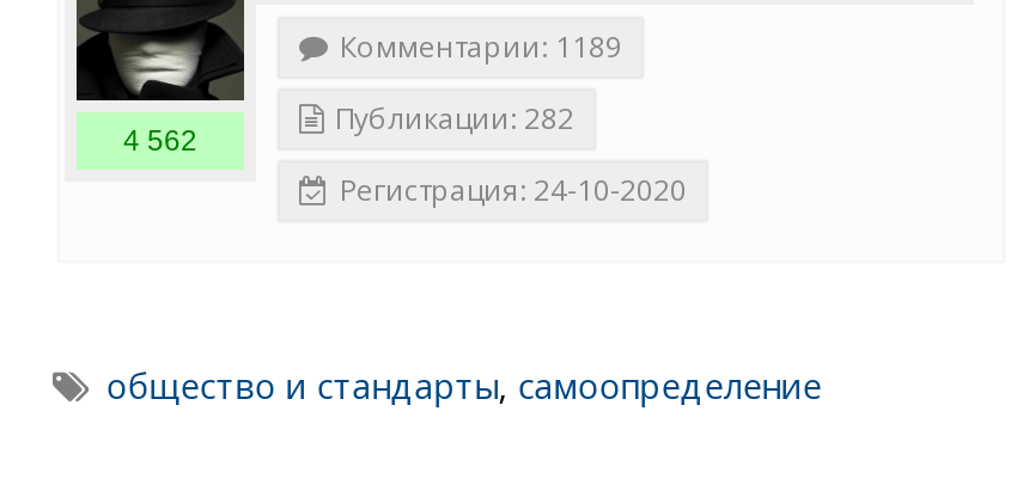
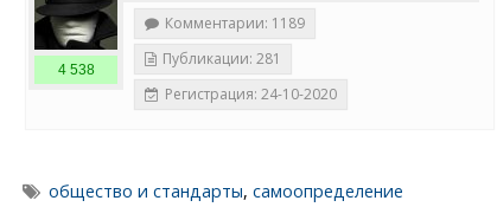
[335,97,574,138] Публикации: 282 -> [163,48,281,68] Публикации: 281
[123,123,197,157] 4 562 -> [58,61,94,78] 4 538

